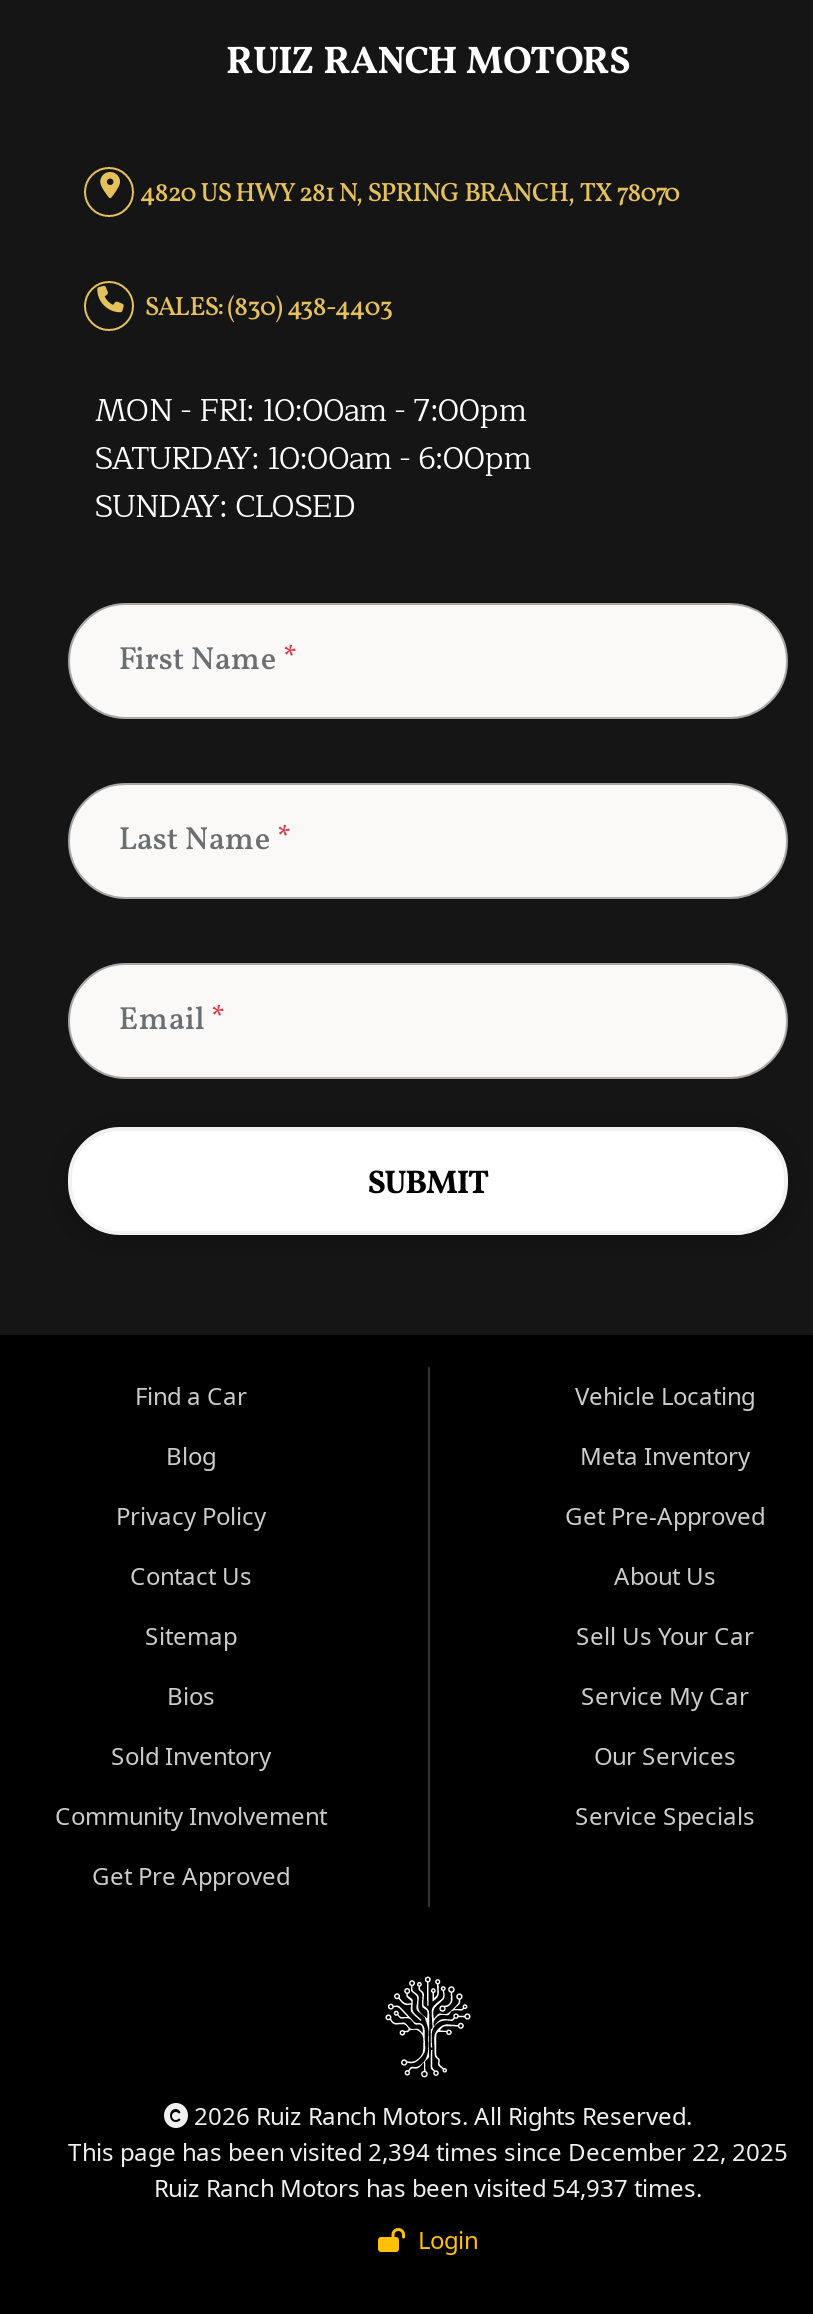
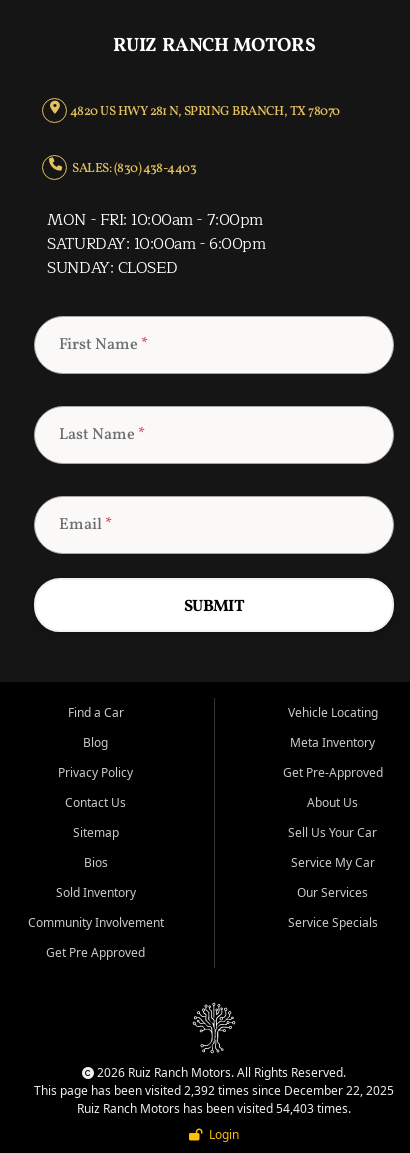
[68,2135,788,2169] This page has been visited 2,394 times since December 22, 2025 -> [34,1082,394,1099] This page has been visited 2,392 times since December 22, 2025
[154,2171,702,2205] Ruiz Ranch Motors has been visited 54,937 times. -> [77,1100,351,1117] Ruiz Ranch Motors has been visited 54,403 times.

